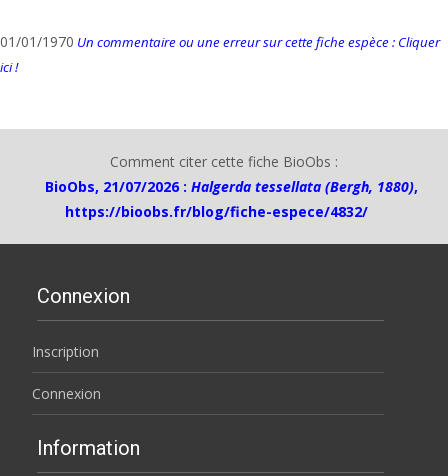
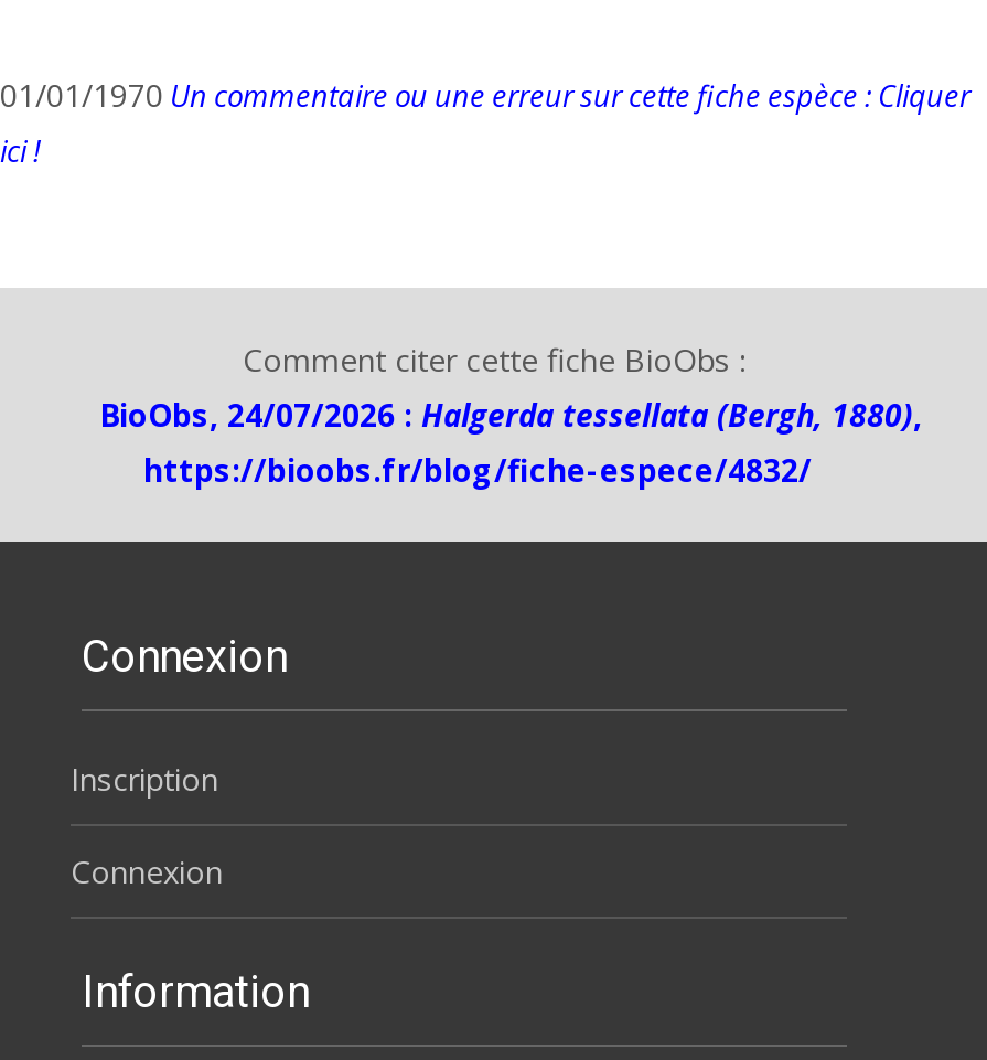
[45,177,418,196] BioObs, 21/07/2026 : Halgerda tessellata (Bergh, 1880), -> [99,395,922,437] BioObs, 24/07/2026 : Halgerda tessellata (Bergh, 1880),

